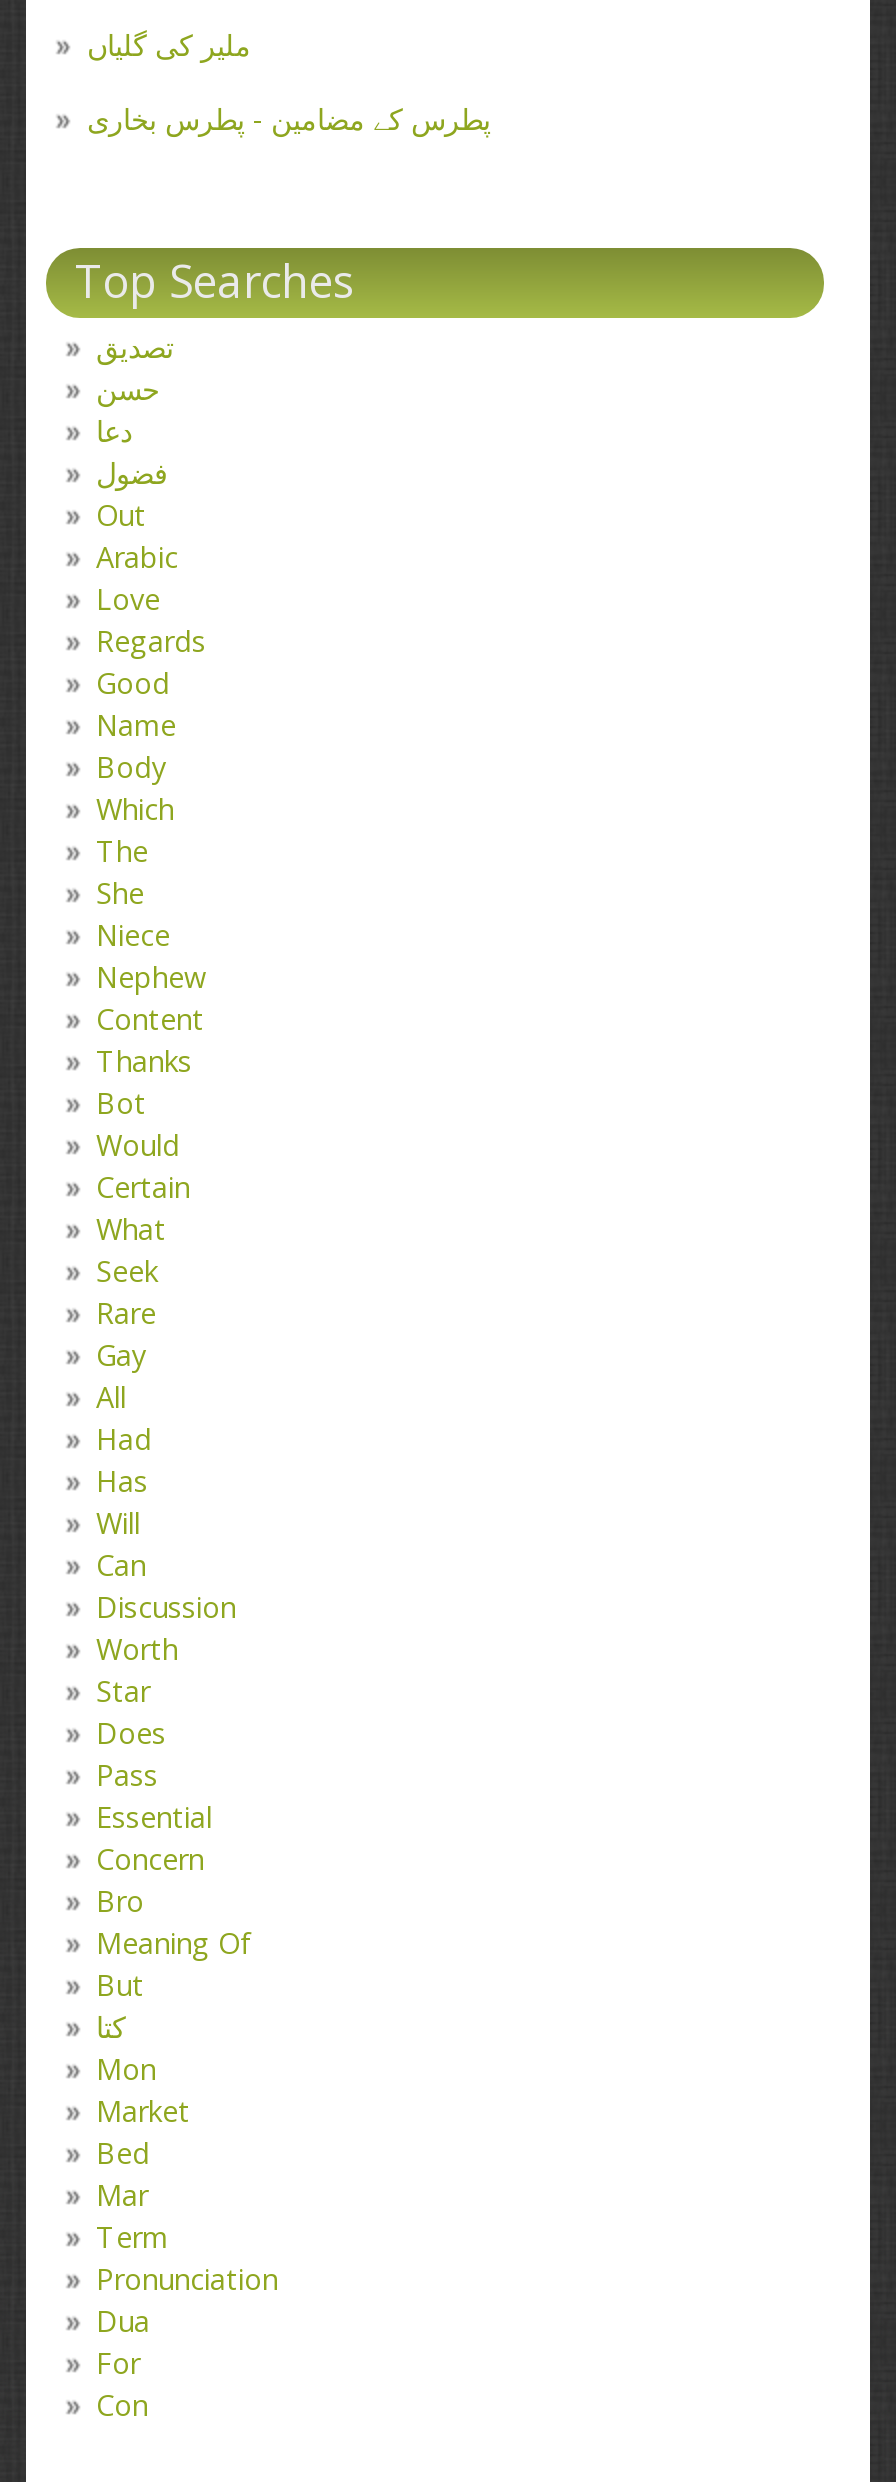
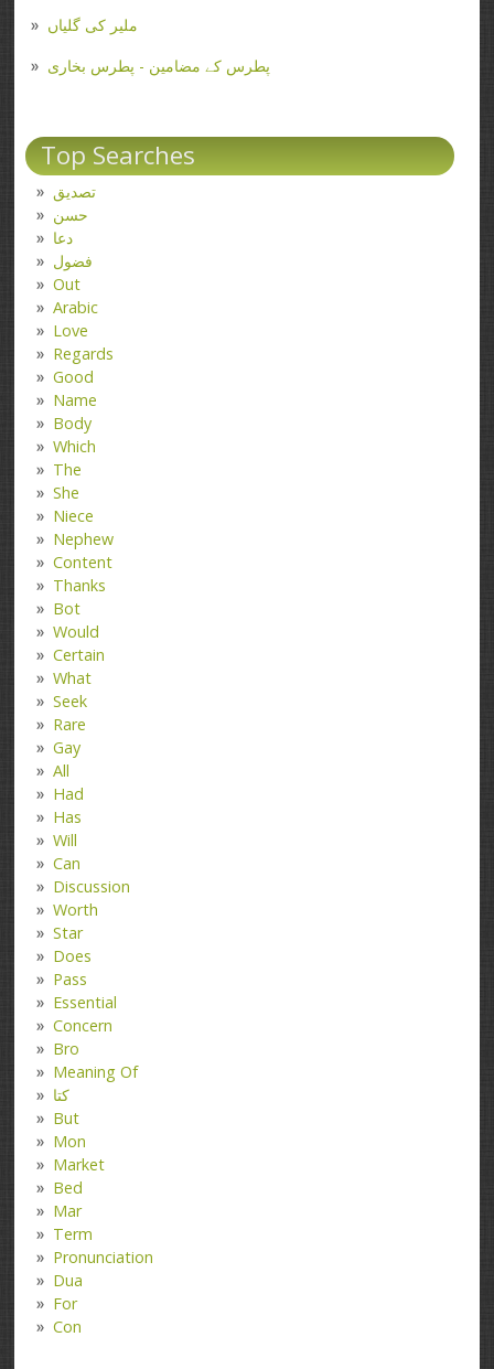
moved [96,1965,144,2003] -> [53,1107,79,1128]: But
moved [96,2007,126,2045] -> [53,1084,69,1105]: کتا

